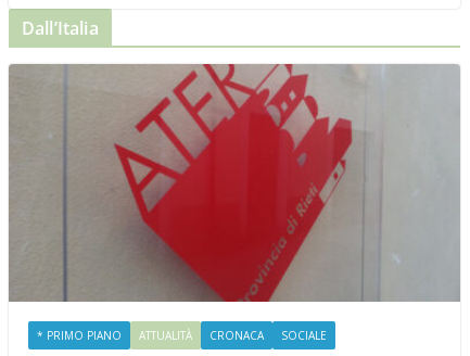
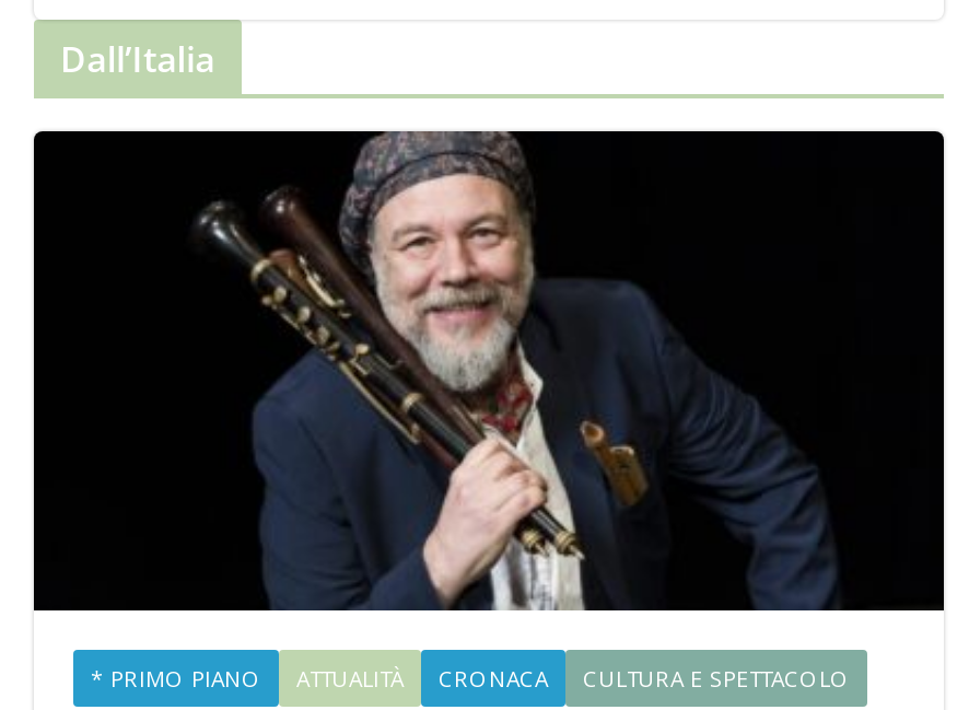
[10,63,460,343] [image] | SOCIALE -> [34,129,946,693] [image] | CULTURA E SPETTACOLO

